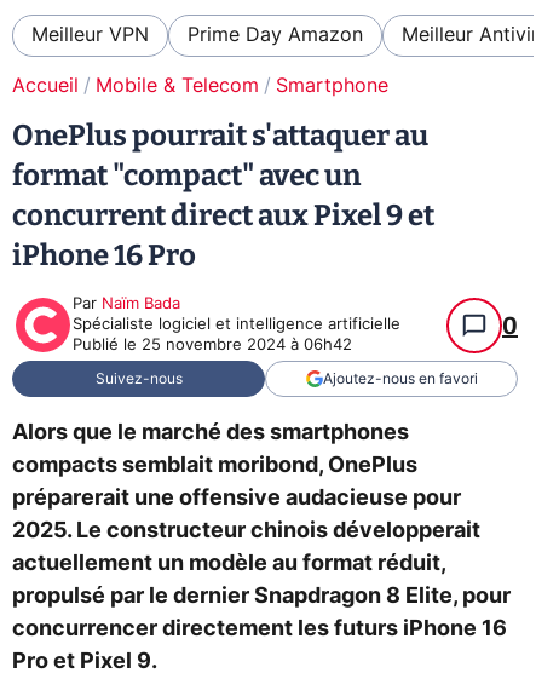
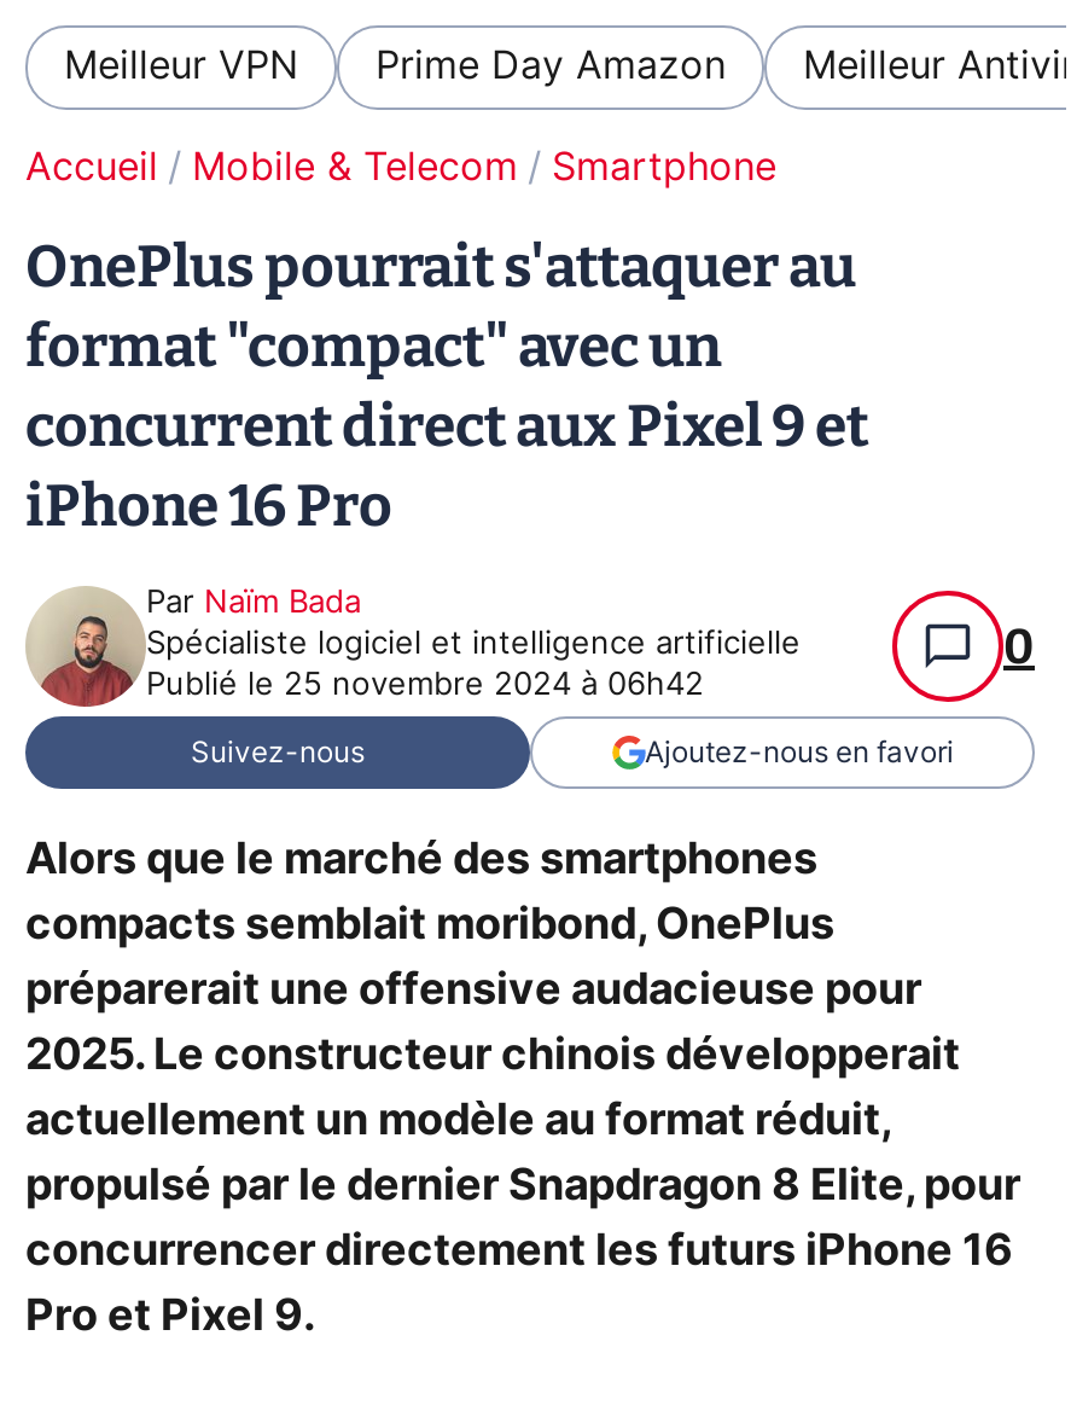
[13,297,69,356] [image] -> [25,586,139,709] [image]

